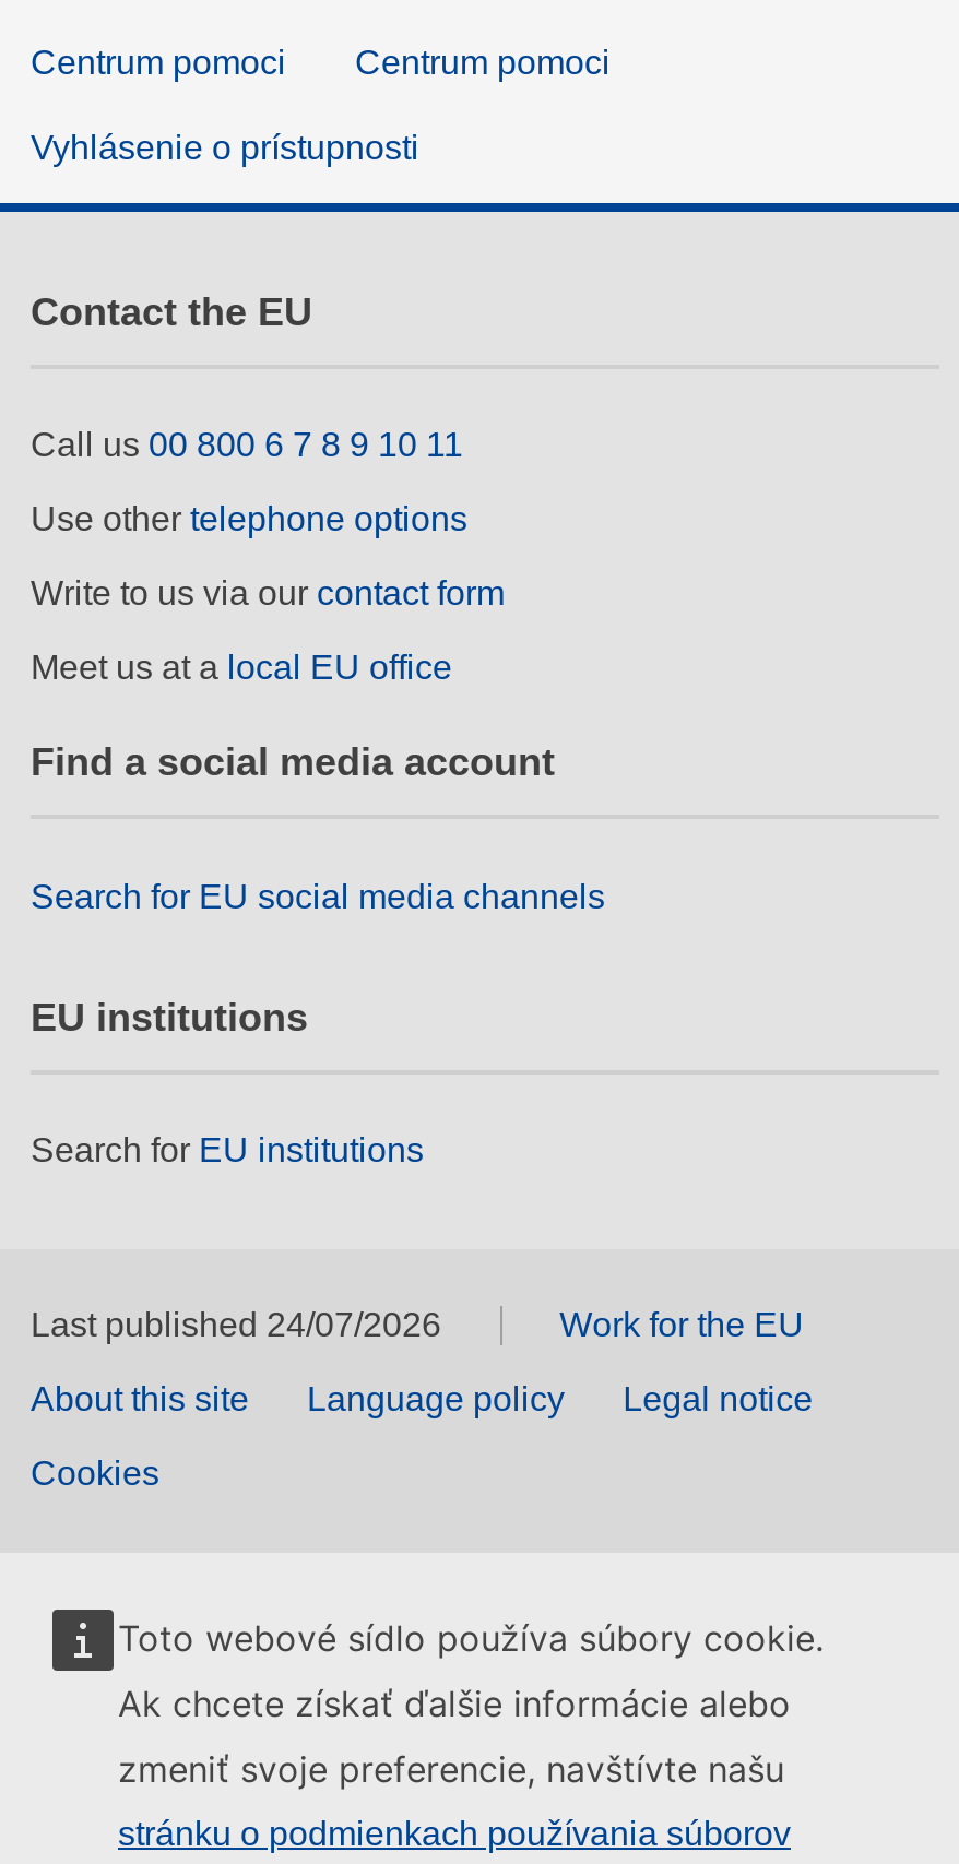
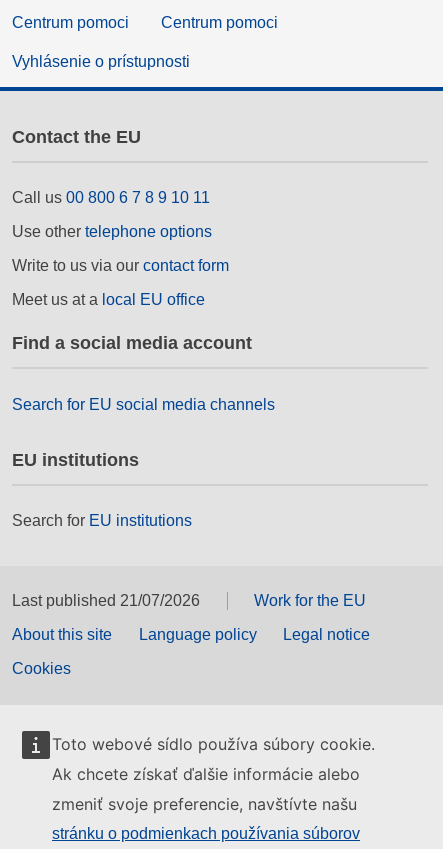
[31,1307,441,1344] Last published 24/07/2026 -> [12,592,200,609] Last published 21/07/2026

